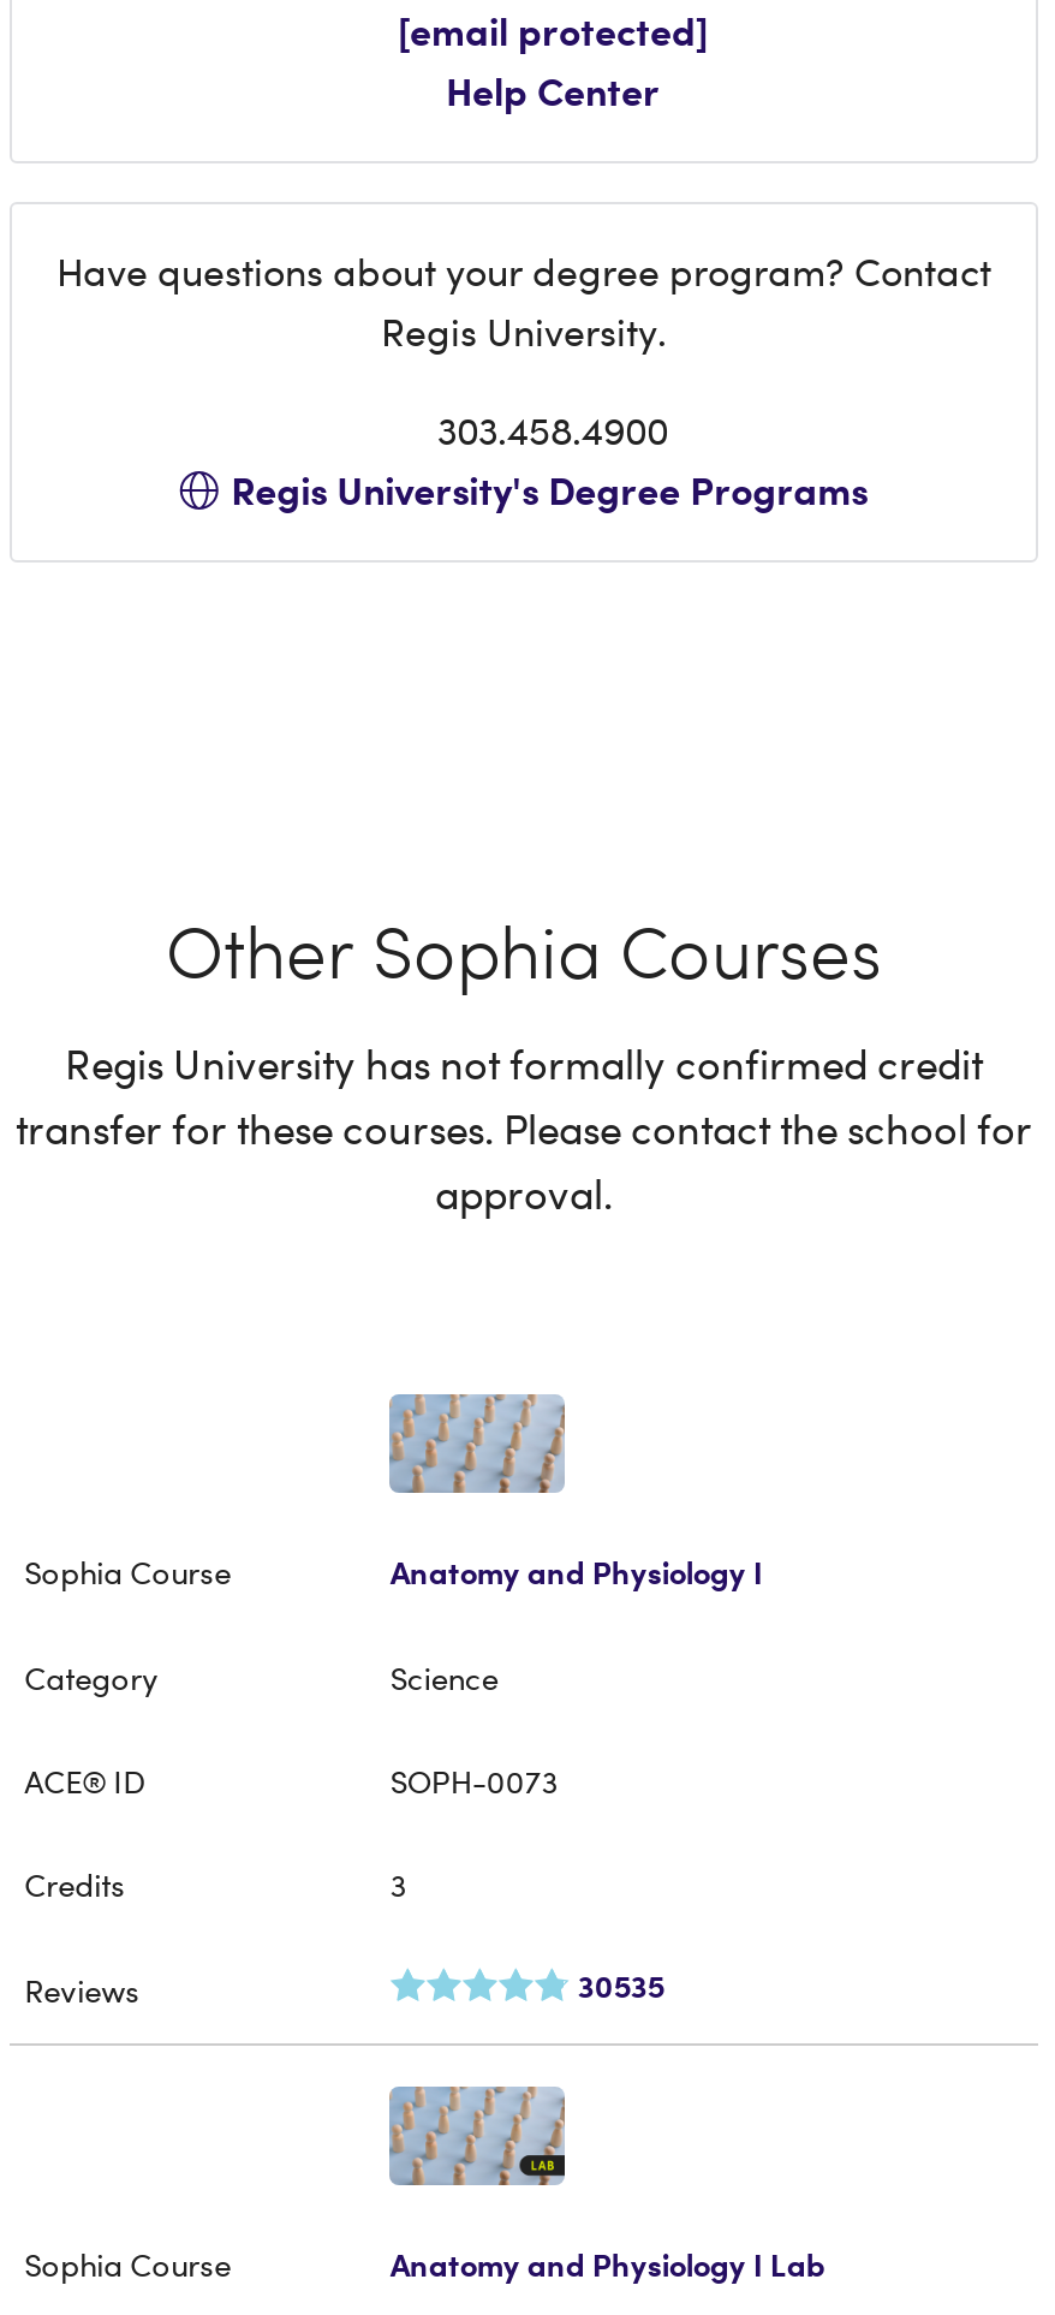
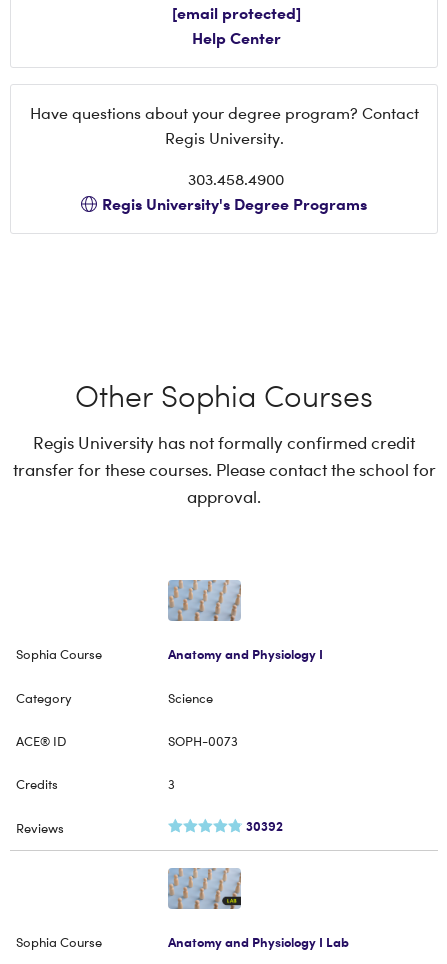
[578,1966,664,2004] 30535 -> [246,818,283,834] 30392

